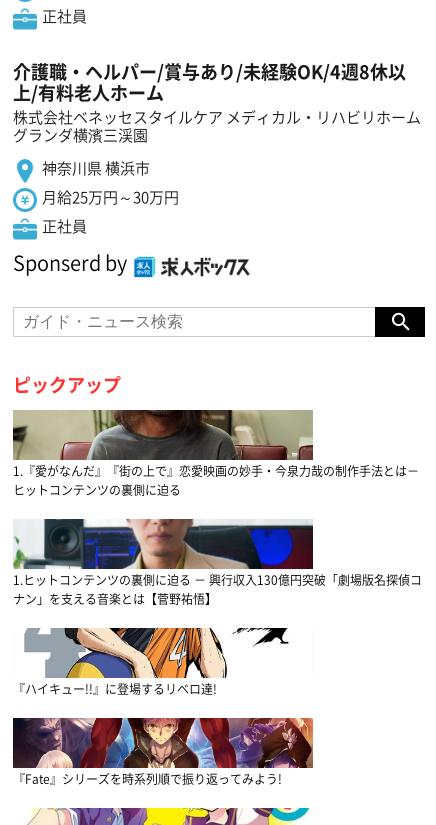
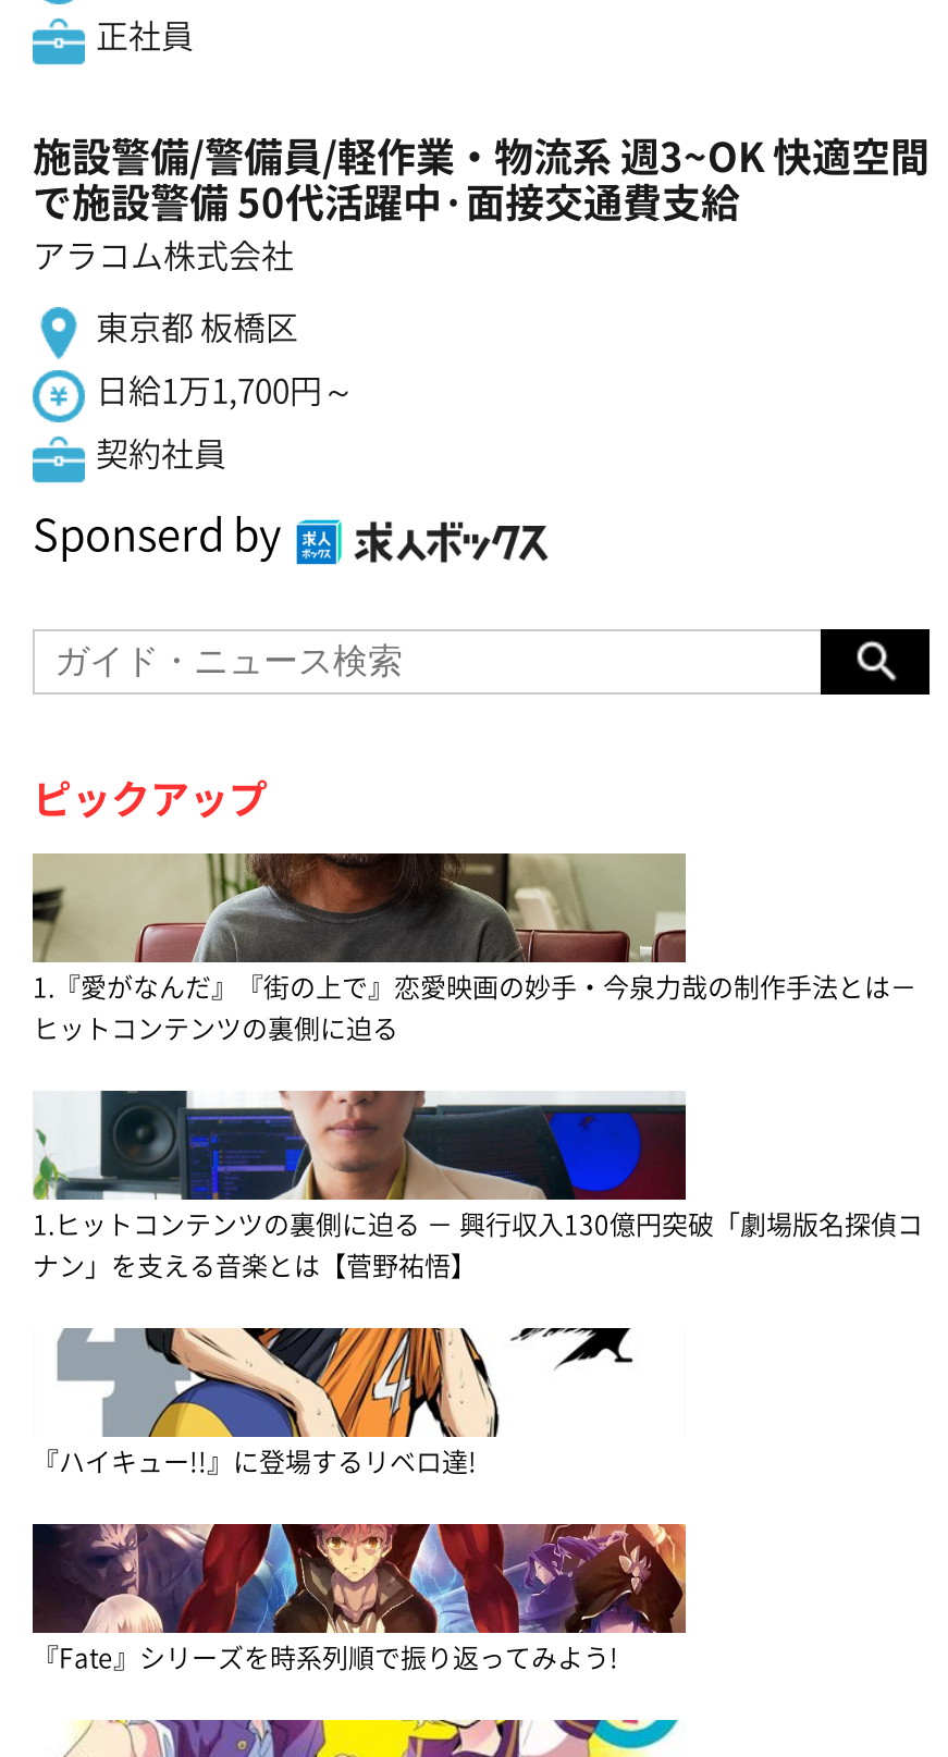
[13,58,421,146] 介護職・ヘルパー/賞与あり/未経験OK/4週8休以 | 上/有料老人ホーム | 株式会社ベネッセスタイルケア メディカル・リハビリホーム | グランダ横濱三渓園 -> [33,125,929,278] 施設警備/警備員/軽作業・物流系 週3~OK 快適空間 | で施設警備 50代活躍中·面接交通費支給 | アラコム株式会社
[42,157,179,237] 神奈川県 横浜市 | 月給25万円～30万円 | 正社員 -> [96,302,355,476] 東京都 板橋区 | 日給1万1,700円～ | 契約社員

